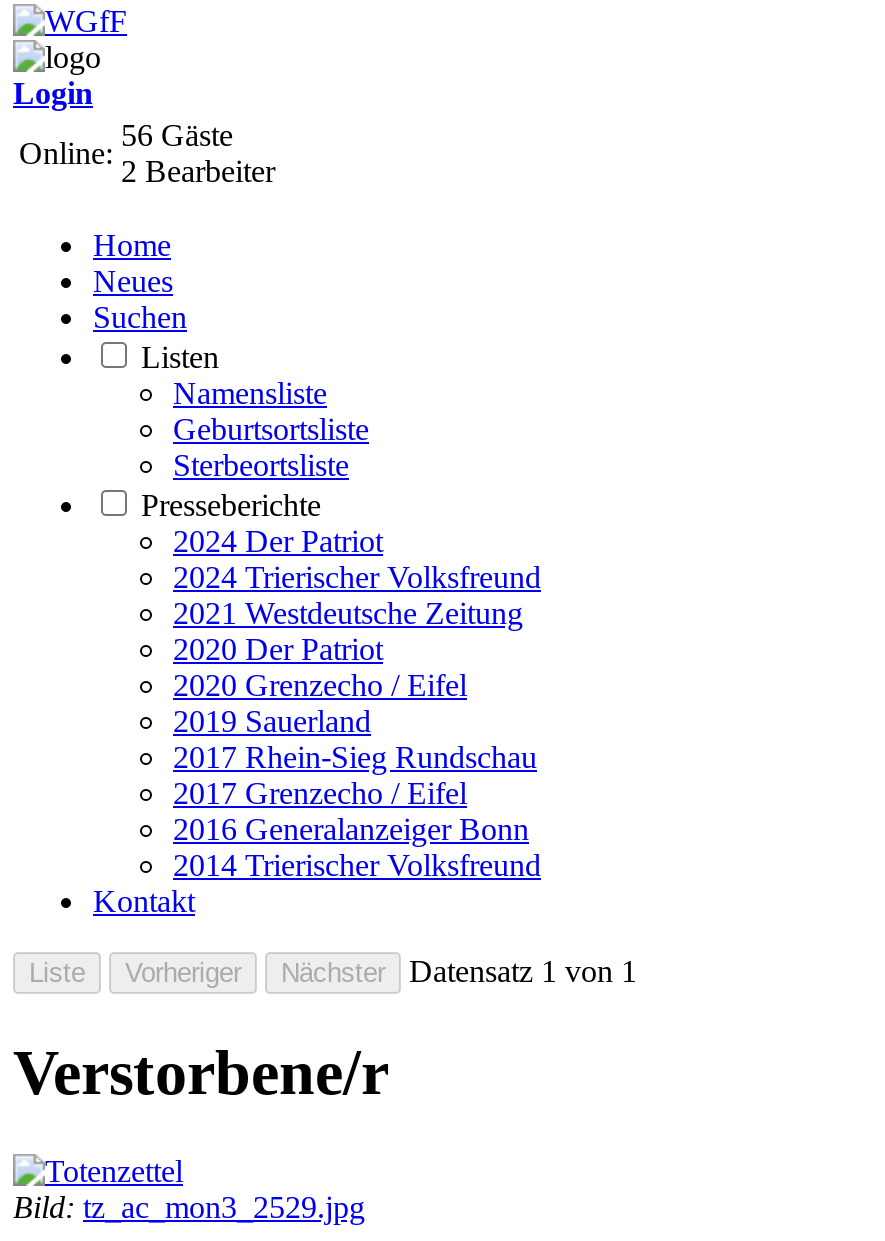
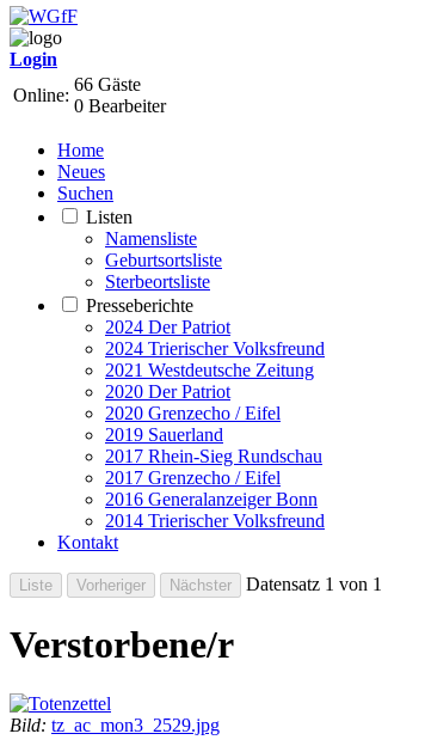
[121,118,233,152] 56 Gäste -> [74,74,141,94] 66 Gäste
[121,154,275,188] 2 Bearbeiter -> [74,96,166,116] 0 Bearbeiter

